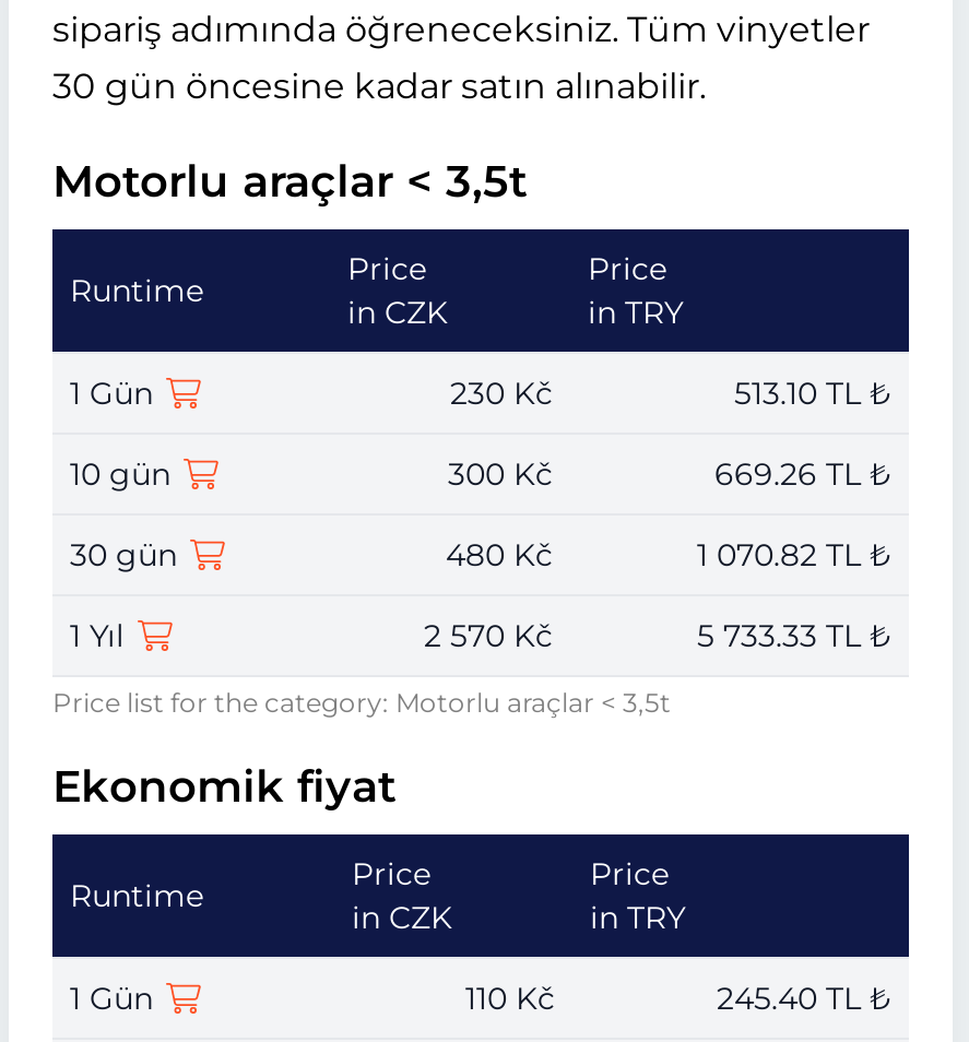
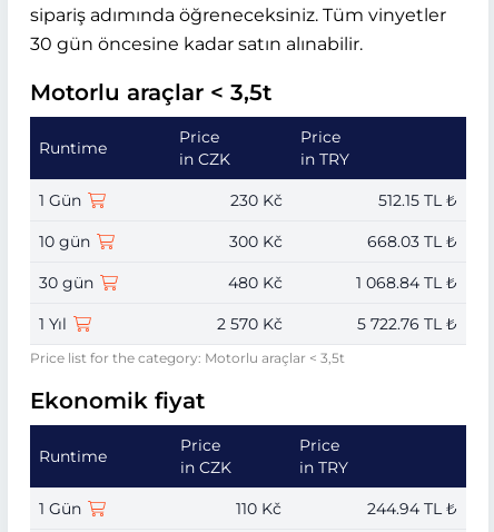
[734,374,891,413] 513.10 TL ₺ -> [378,190,457,210] 512.15 TL ₺
[714,454,891,494] 669.26 TL ₺ -> [367,231,457,252] 668.03 TL ₺
[697,535,891,575] 1 070.82 TL ₺ -> [356,273,457,293] 1 068.84 TL ₺
[697,616,891,655] 5 733.33 TL ₺ -> [357,314,457,334] 5 722.76 TL ₺
[717,979,891,1018] 245.40 TL ₺ -> [367,499,457,519] 244.94 TL ₺

